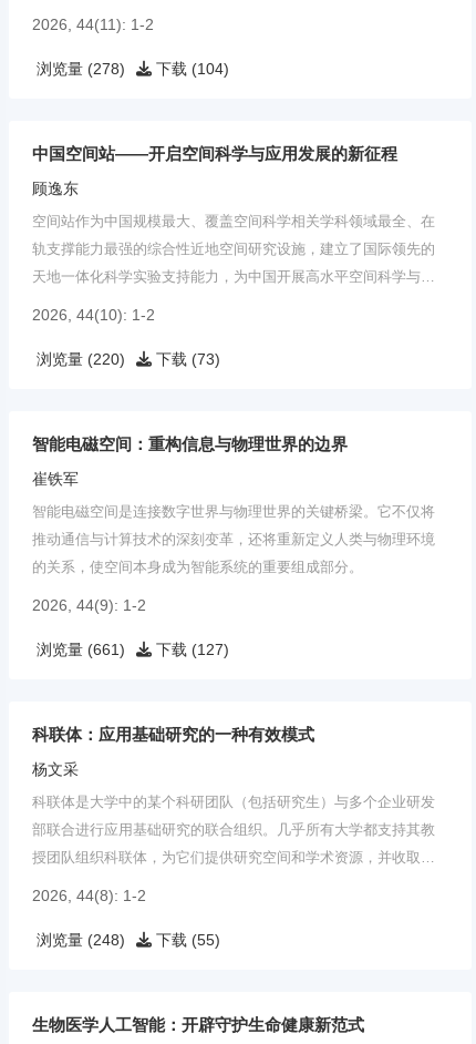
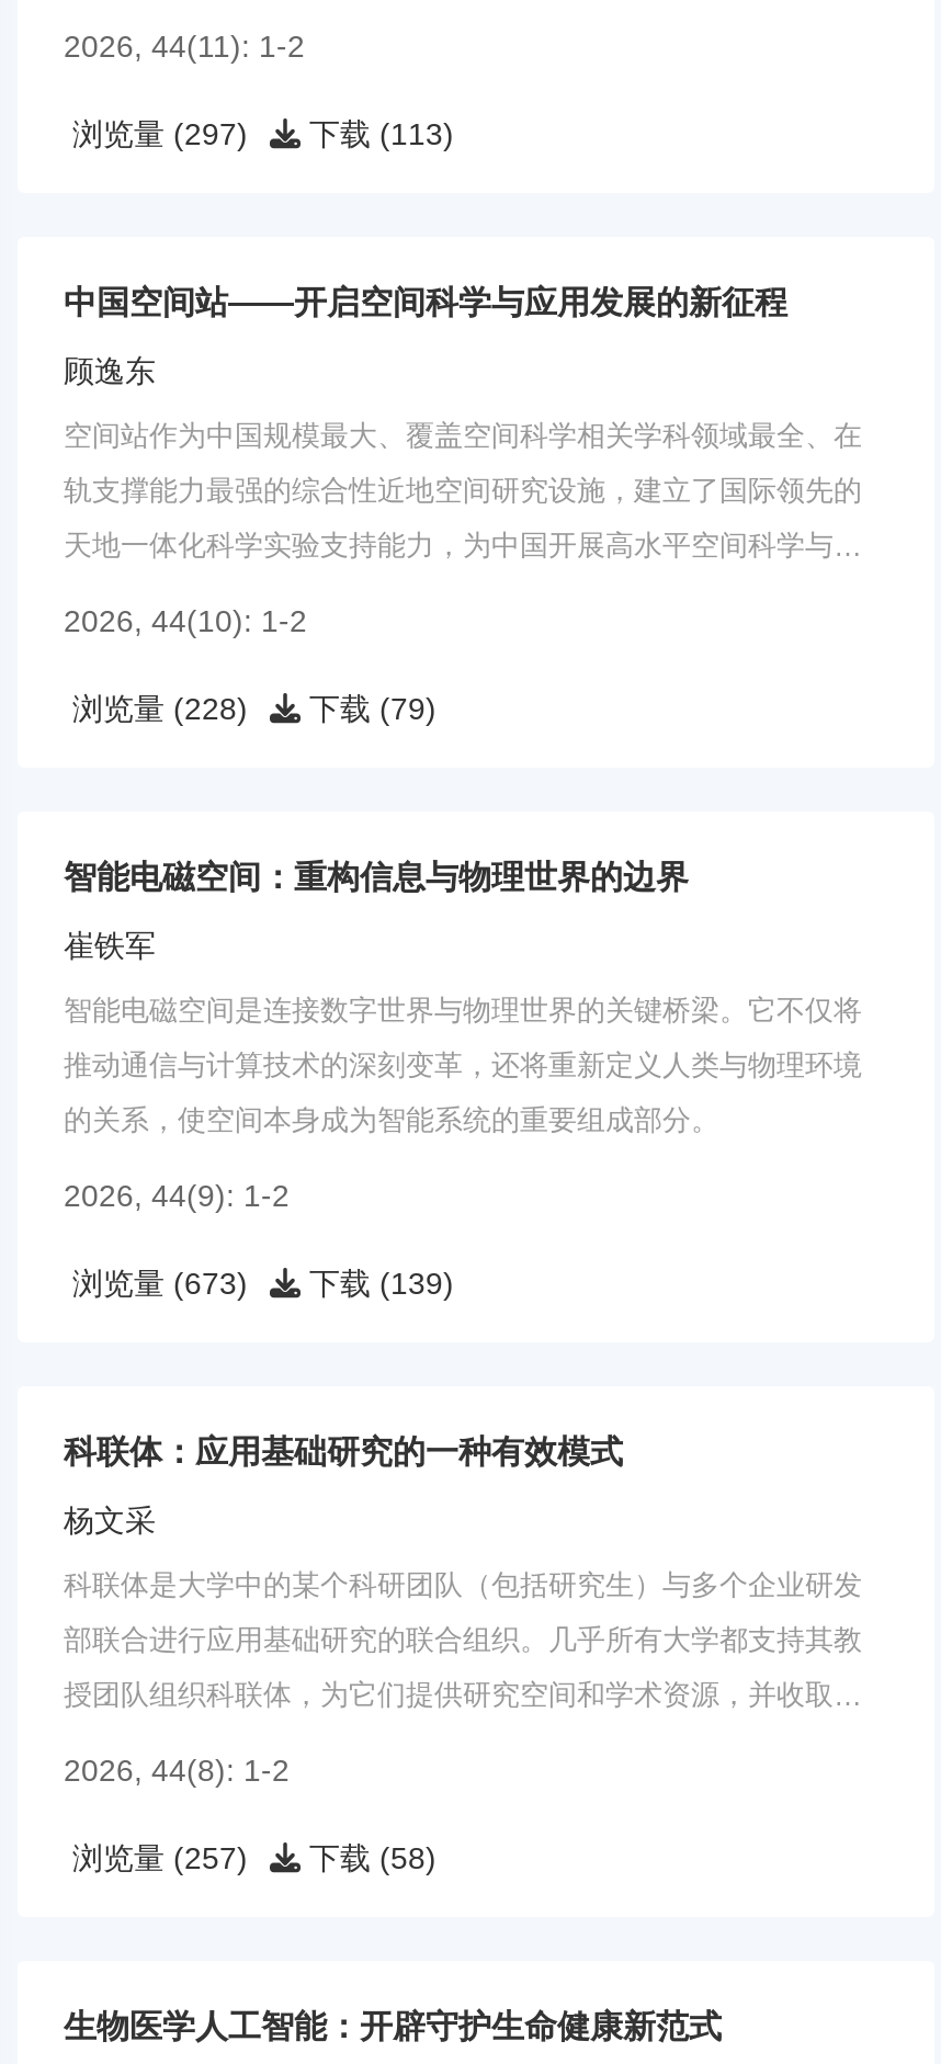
[32,60,125,78] 浏览量 (278) -> [64,117,248,152] 浏览量 (297)
[152,60,229,78] 下载 (104) -> [301,117,454,152] 下载 (113)
[32,351,125,369] 浏览量 (220) -> [64,692,248,727] 浏览量 (228)
[152,351,220,369] 下载 (73) -> [301,692,437,727] 下载 (79)
[32,641,125,659] 浏览量 (661) -> [64,1267,248,1302] 浏览量 (673)
[152,641,229,659] 下载 (127) -> [301,1267,454,1302] 下载 (139)
[32,932,125,949] 浏览量 (248) -> [64,1841,248,1876] 浏览量 (257)
[152,932,220,949] 下载 (55) -> [301,1841,437,1876] 下载 (58)

